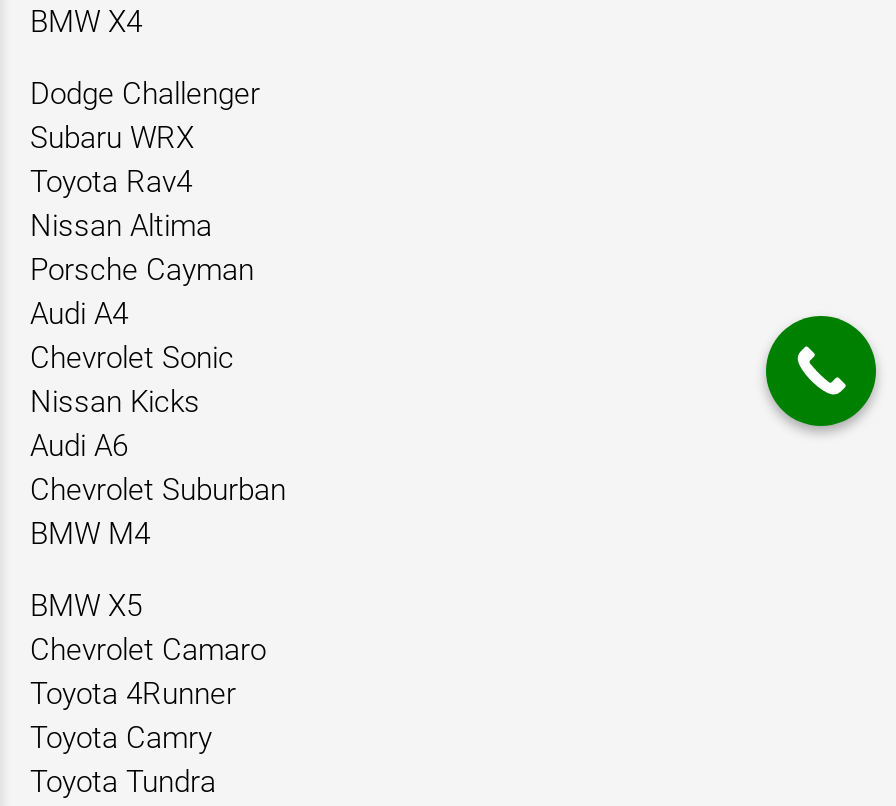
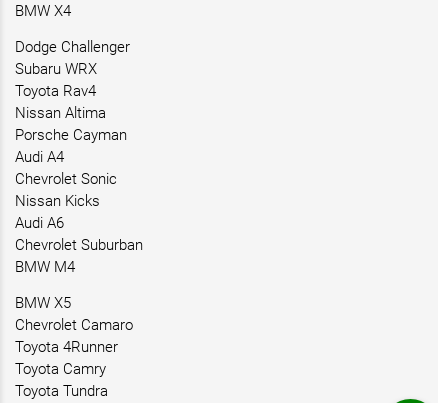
[762,314,880,434] [image] -> none

